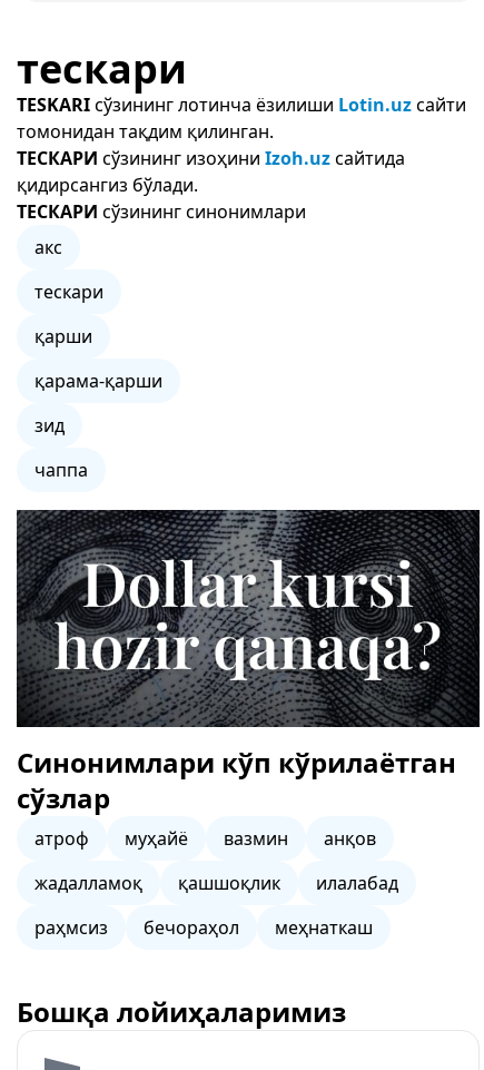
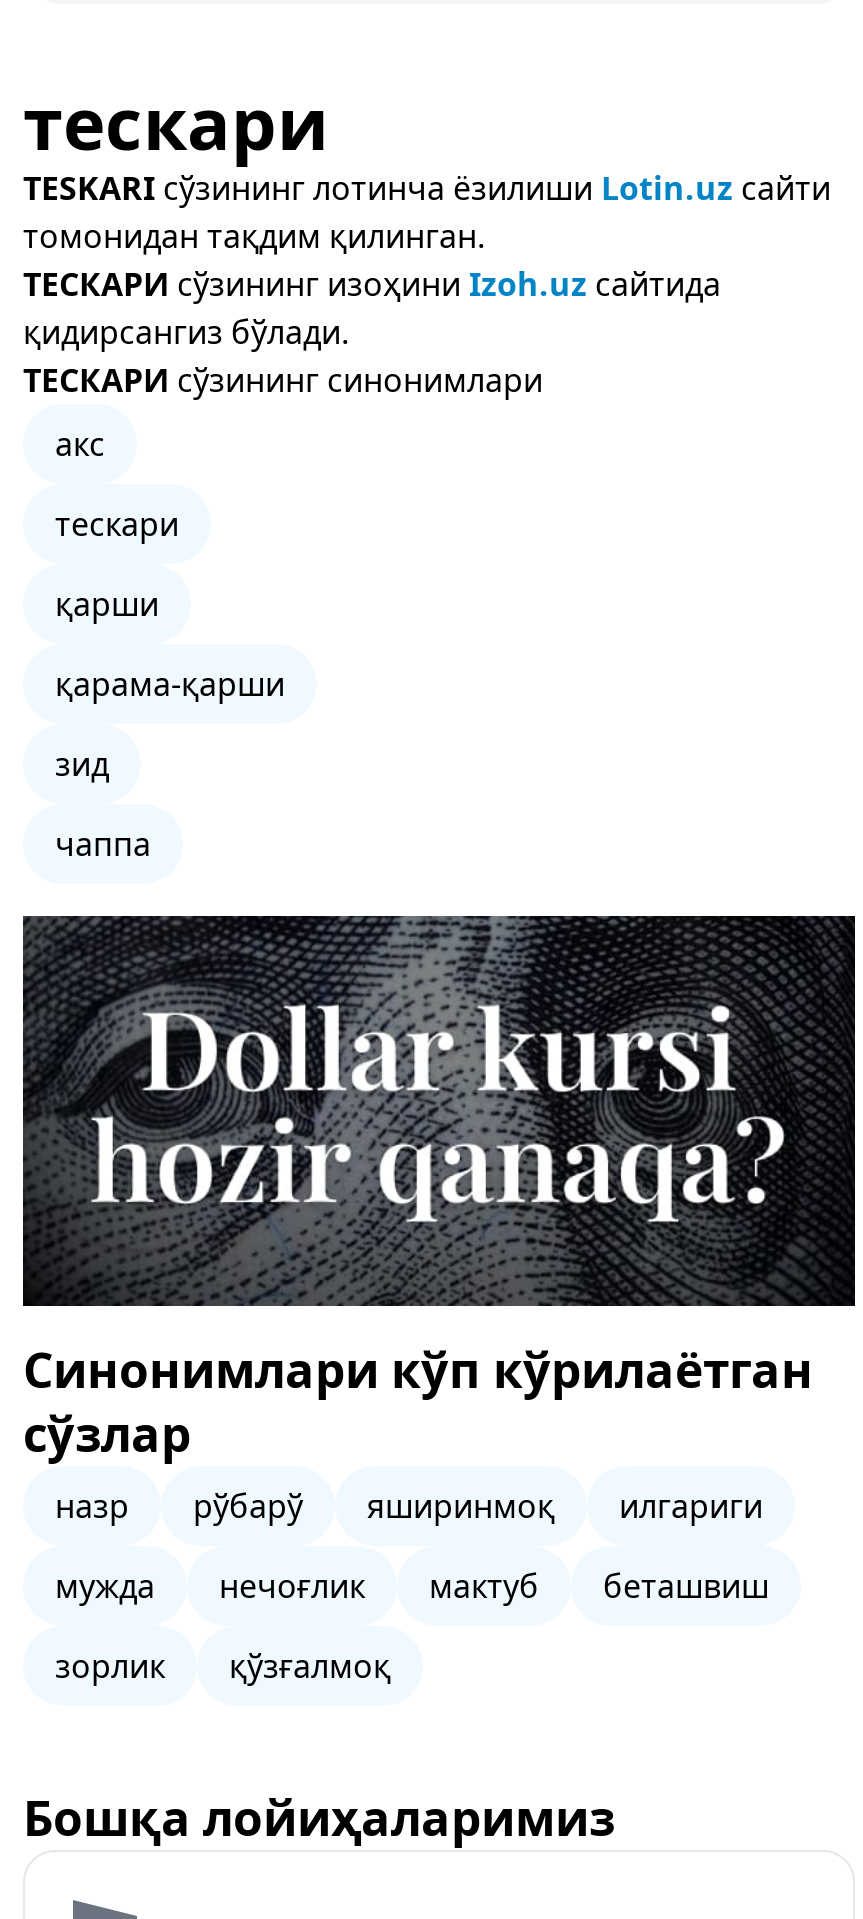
[34,826,376,851] атроф | муҳайё | вазмин | анқов -> [55,1484,763,1528] назр | рўбарў | яширинмоқ | илгариги
[34,871,398,895] жадалламоқ | қашшоқлик | илалабад -> [55,1564,769,1608] мужда | нечоғлик | мактуб | беташвиш
[34,915,373,940] раҳмсиз | бечораҳол | меҳнаткаш -> [55,1644,391,1688] зорлик | қўзғалмоқ

